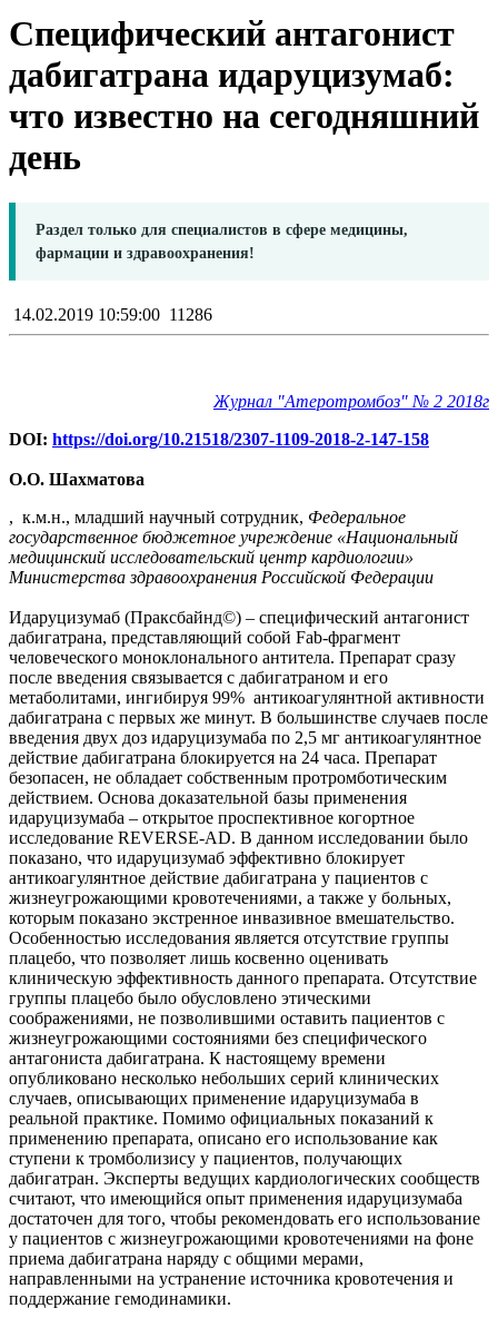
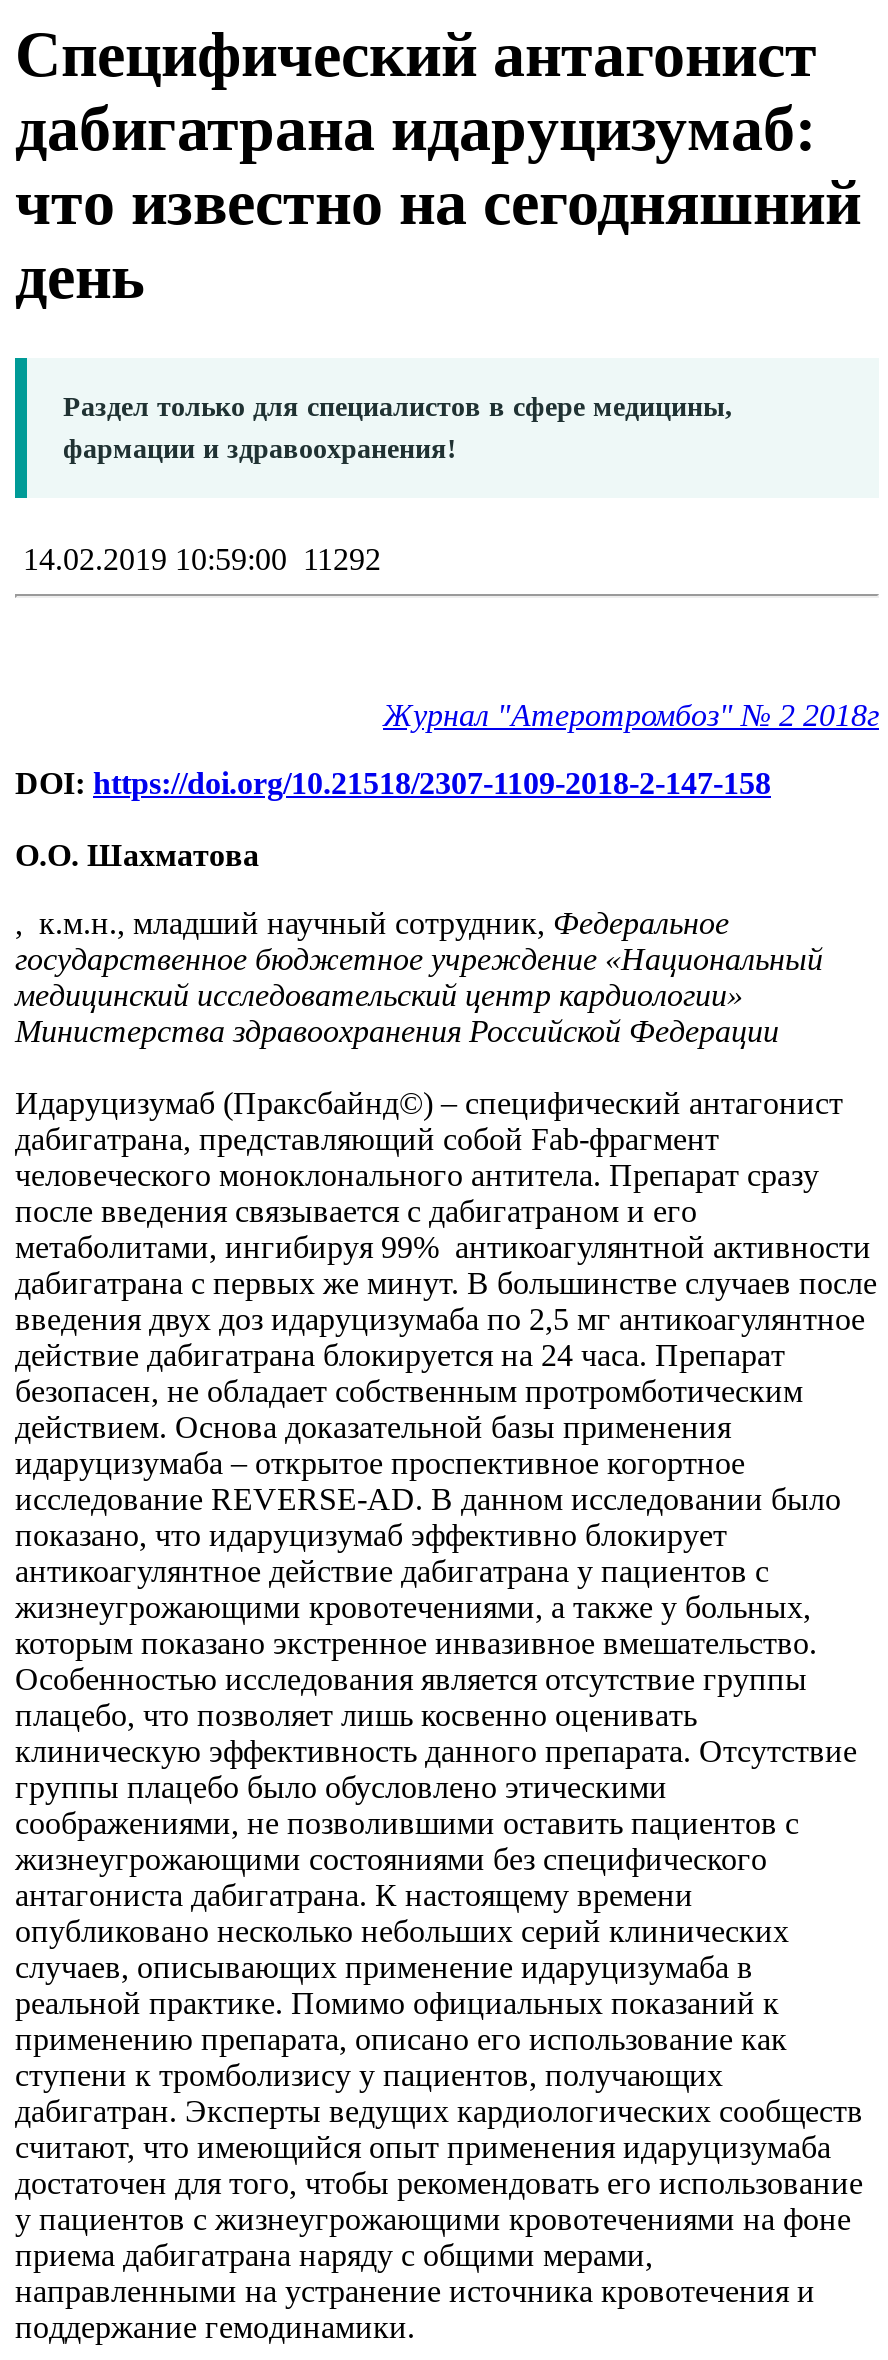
[9,305,212,324] 14.02.2019 10:59:00 11286 -> [15,542,381,576] 14.02.2019 10:59:00 11292

